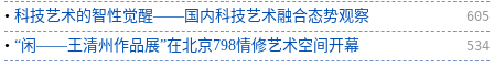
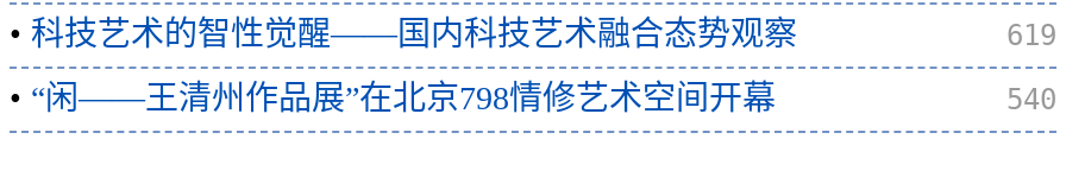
[466,9,490,24] 605 -> [1007,19,1056,53] 619
[466,39,490,54] 534 -> [1007,84,1056,117] 540

